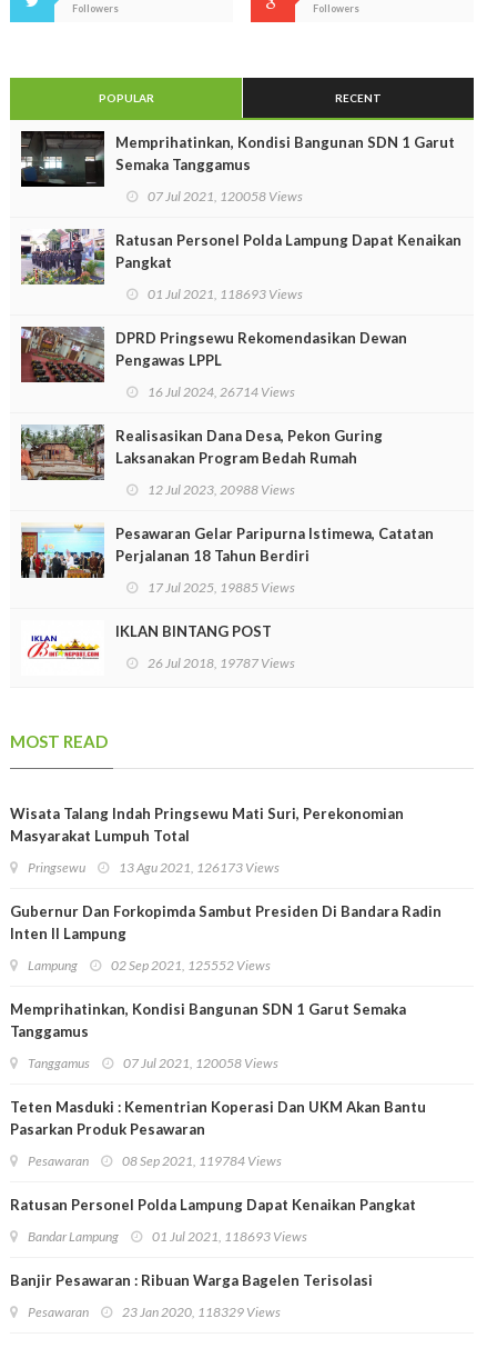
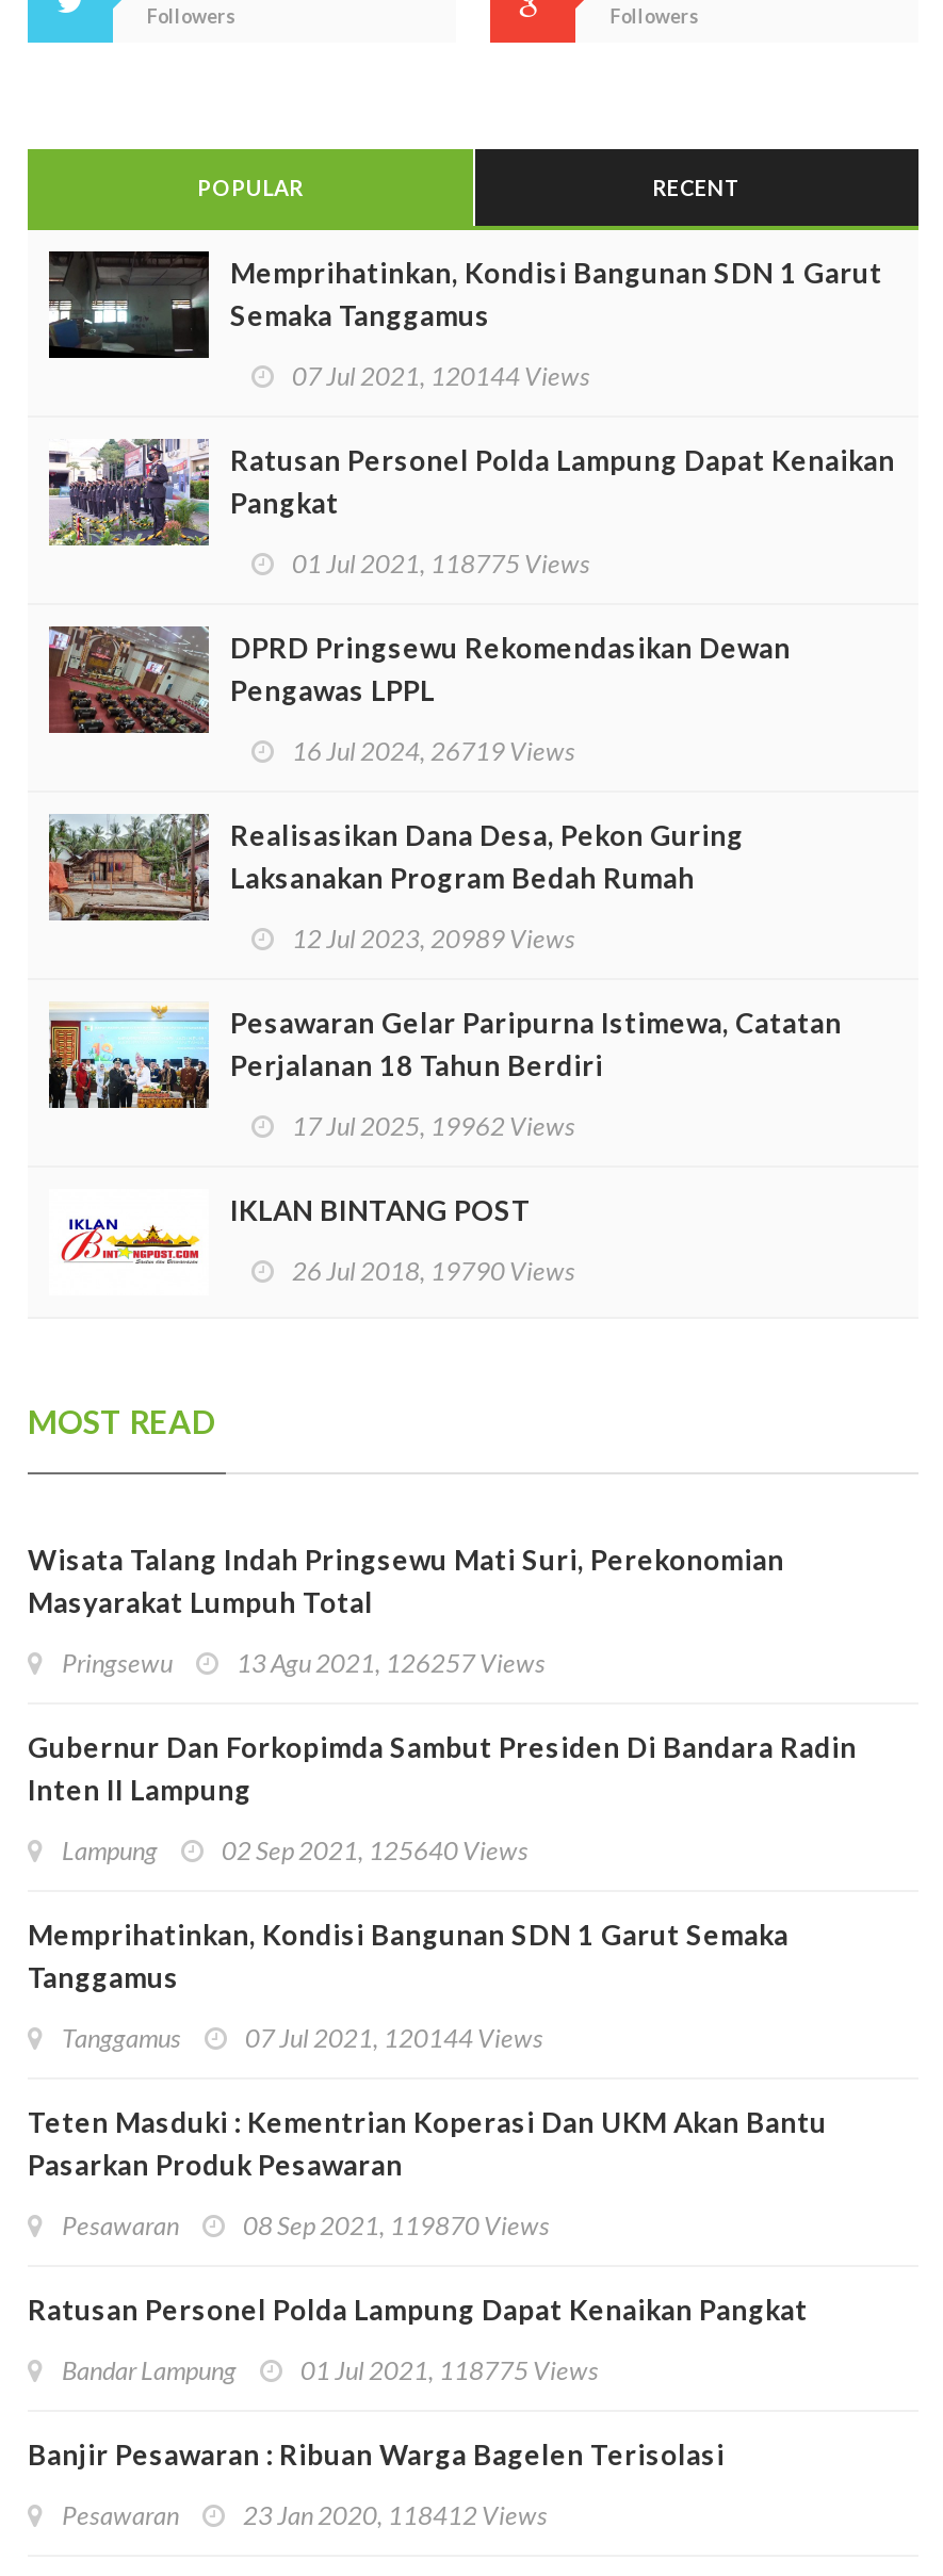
[148,188,303,204] 07 Jul 2021, 120058 Views -> [292,360,590,392] 07 Jul 2021, 120144 Views
[148,285,303,302] 01 Jul 2021, 118693 Views -> [292,547,590,579] 01 Jul 2021, 118775 Views
[148,383,295,400] 16 Jul 2024, 26714 Views -> [292,735,575,767] 16 Jul 2024, 26719 Views
[148,481,295,498] 12 Jul 2023, 20988 Views -> [292,922,575,954] 12 Jul 2023, 20989 Views
[148,579,295,596] 17 Jul 2025, 19885 Views -> [292,1110,575,1142] 17 Jul 2025, 19962 Views
[148,654,295,671] 26 Jul 2018, 19787 Views -> [292,1255,575,1287] 26 Jul 2018, 19790 Views
[28,859,280,876] Pringsewu 13 Agu 2021, 126173 Views -> [62,1647,546,1679] Pringsewu 13 Agu 2021, 126257 Views
[28,957,271,973] Lampung 02 Sep 2021, 125552 Views -> [62,1834,529,1866] Lampung 02 Sep 2021, 125640 Views
[28,1055,278,1071] Tanggamus 07 Jul 2021, 120058 Views -> [62,2022,543,2054] Tanggamus 07 Jul 2021, 120144 Views
[28,1152,282,1169] Pesawaran 08 Sep 2021, 119784 Views -> [62,2209,550,2241] Pesawaran 08 Sep 2021, 119870 Views
[28,1228,307,1245] Bandar Lampung 01 Jul 2021, 118693 Views -> [62,2354,599,2386] Bandar Lampung 01 Jul 2021, 118775 Views
[28,1303,281,1320] Pesawaran 23 Jan 2020, 118329 Views -> [62,2499,548,2531] Pesawaran 23 Jan 2020, 118412 Views

